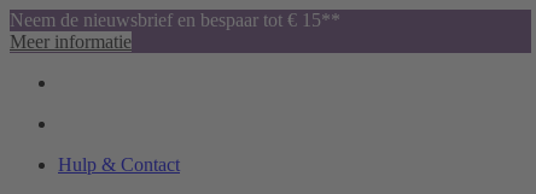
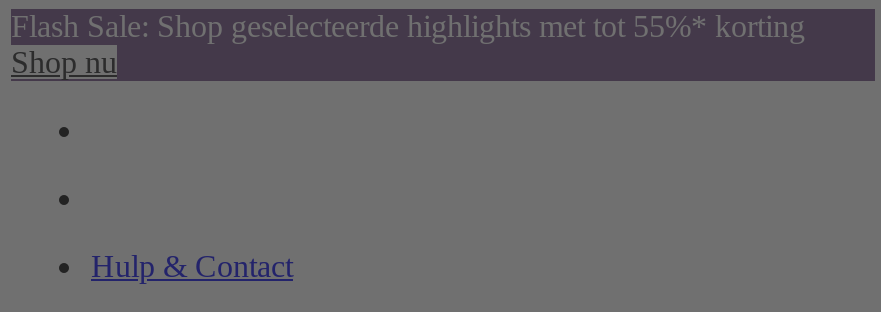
[10,10,340,52] Neem de nieuwsbrief en bespaar tot € 15** | Meer informatie -> [11,9,805,79] Flash Sale: Shop geselecteerde highlights met tot 55%* korting | Shop nu

